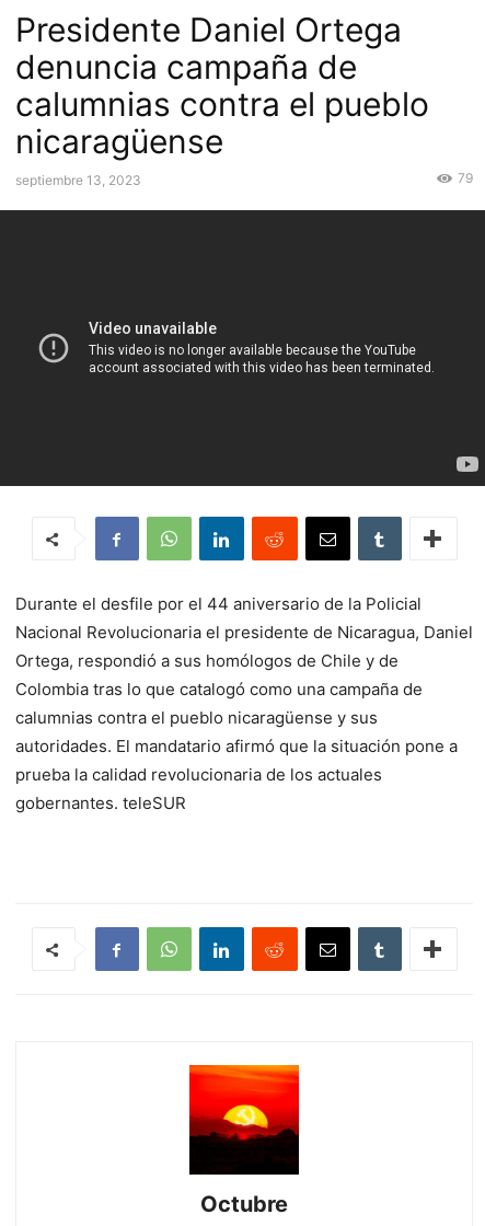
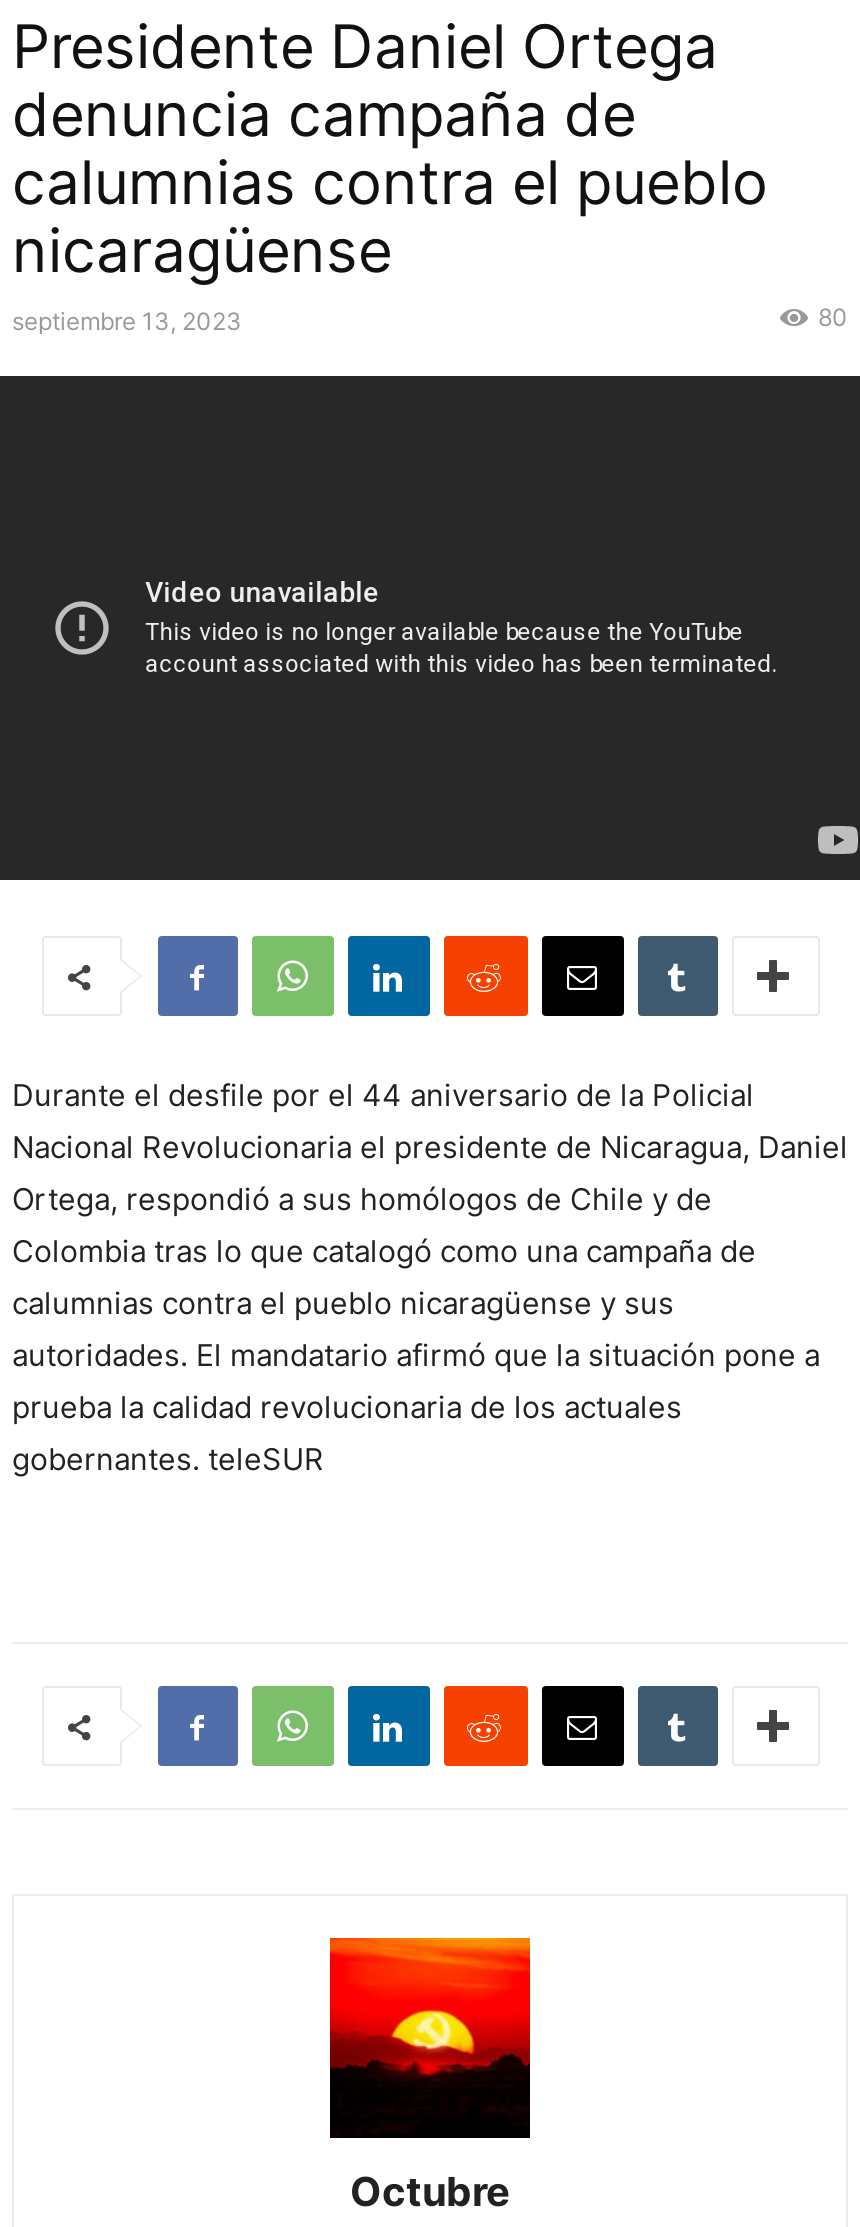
[458,170,473,186] 79 -> [818,302,848,332] 80

